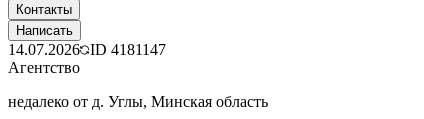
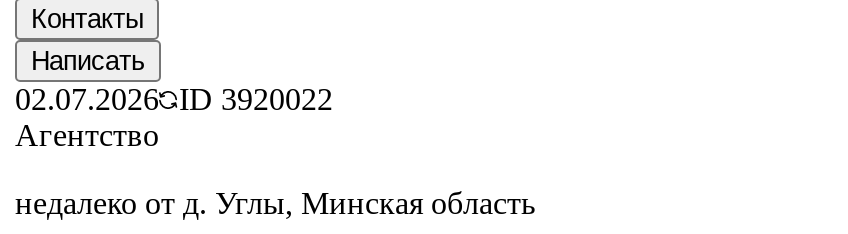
[8,41,166,58] 14.07.2026 ID 4181147 -> [15,83,333,117] 02.07.2026 ID 3920022

